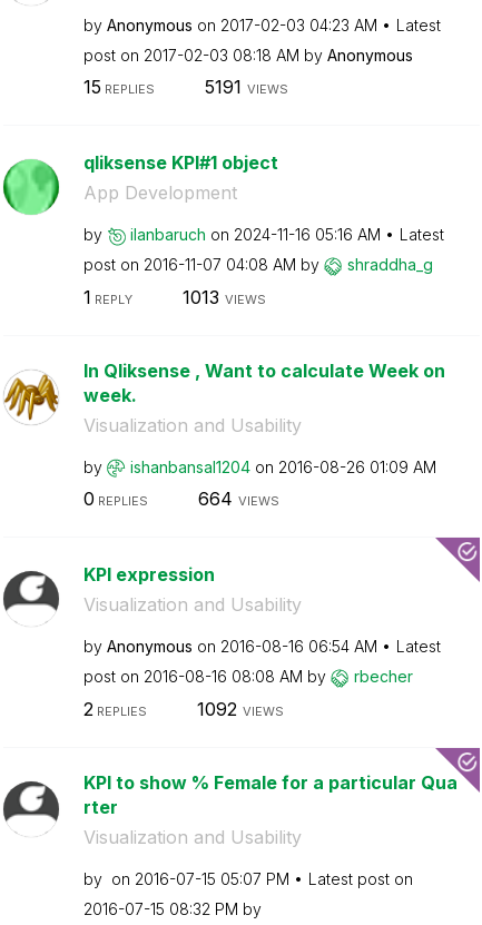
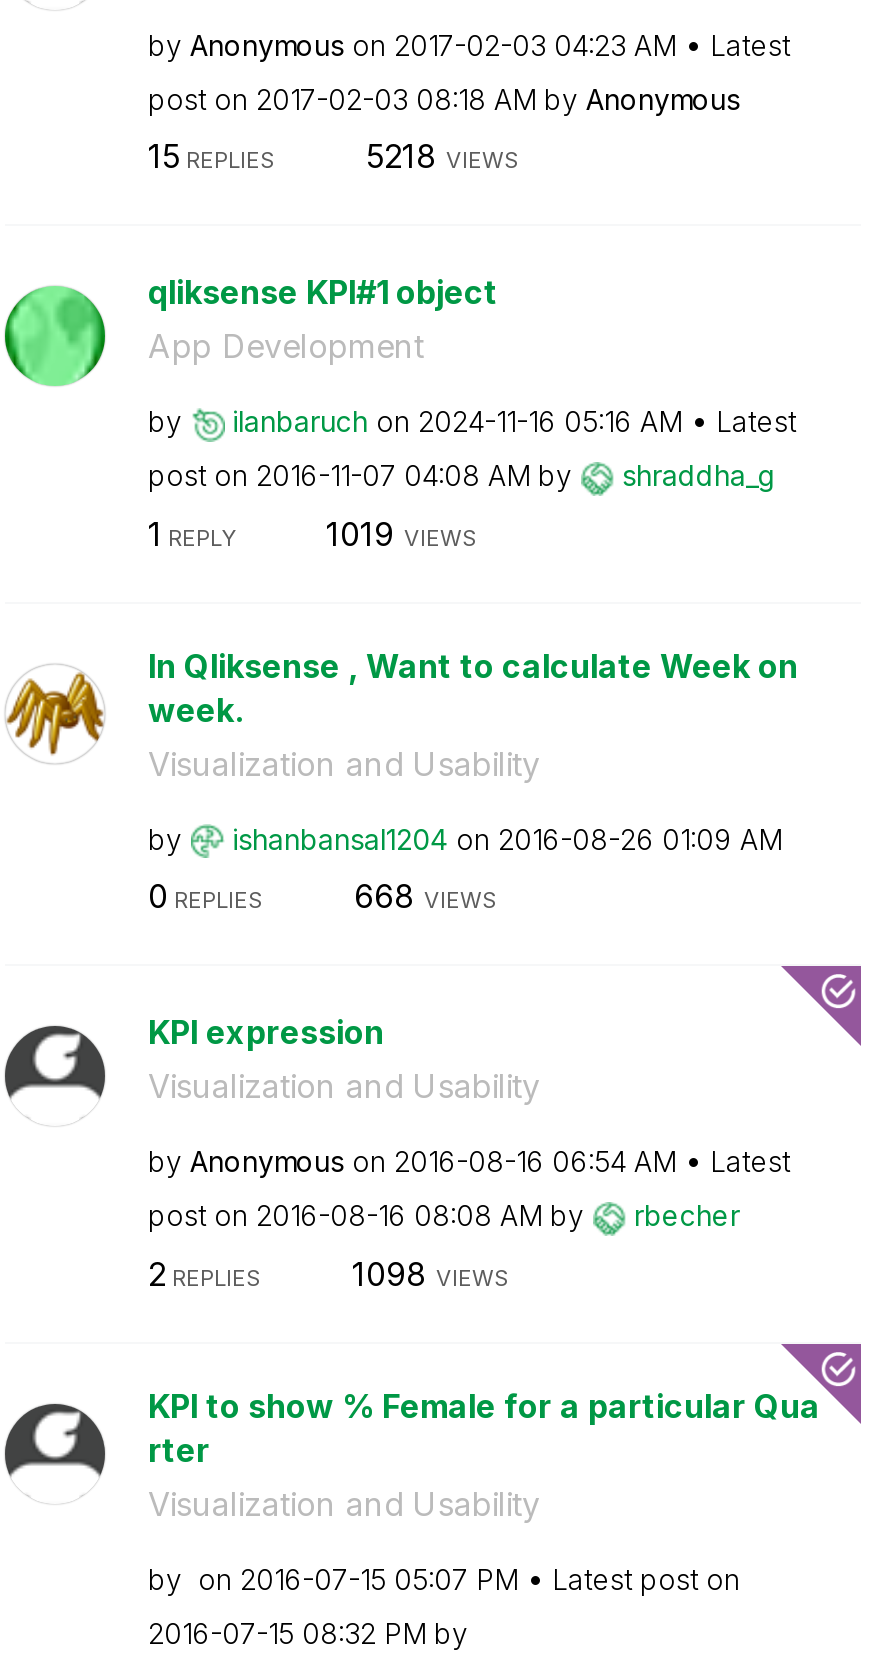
[204,76,288,98] 5191 VIEWS -> [366,136,520,176] 5218 VIEWS
[182,286,265,308] 1013 VIEWS -> [326,513,478,553] 1019 VIEWS
[198,488,279,510] 664 VIEWS -> [354,876,498,916] 668 VIEWS
[196,697,283,720] 1092 VIEWS -> [352,1253,510,1293] 1098 VIEWS

